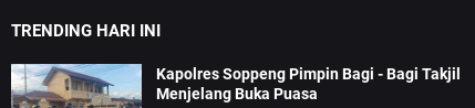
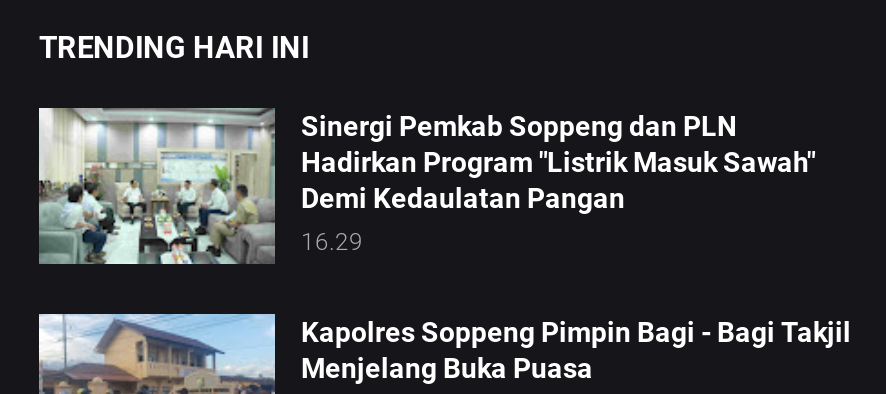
none -> [39,106,815,274] [image] | Sinergi Pemkab Soppeng dan PLN | Hadirkan Program "Listrik Masuk Sawah" | Demi Kedaulatan Pangan | 16.29

